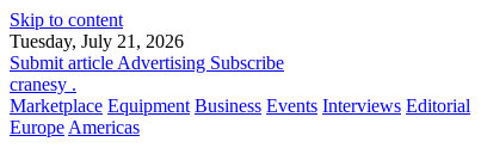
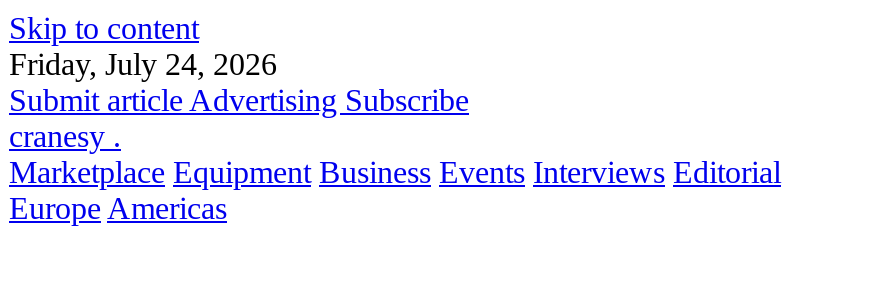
[10,31,184,51] Tuesday, July 21, 2026 -> [9,47,277,81] Friday, July 24, 2026

